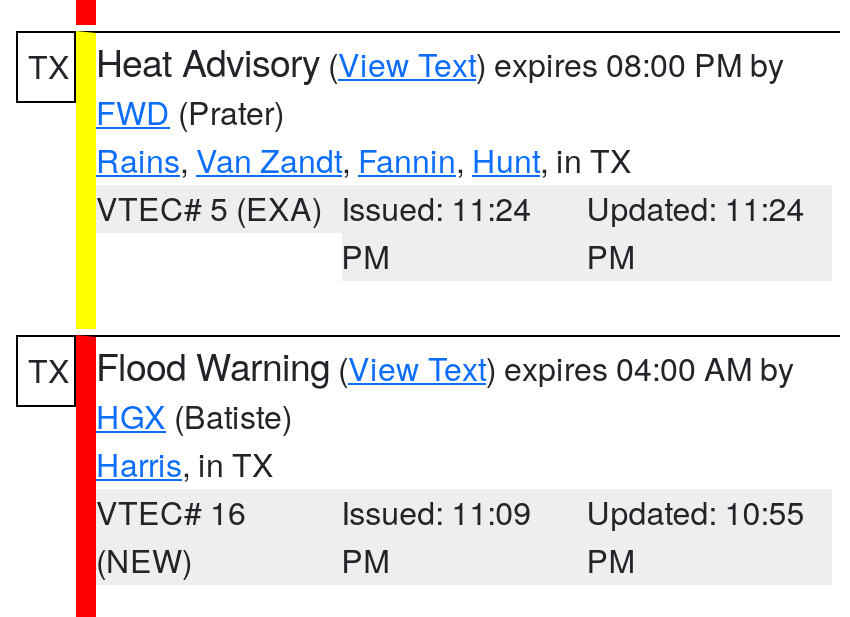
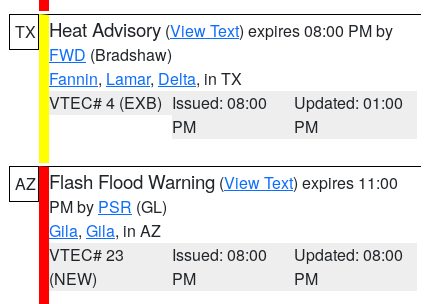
[96,89,632,231] FWD (Prater) | Rains, Van Zandt, Fannin, Hunt, in TX | VTEC# 5 (EXA) Issued: 11:24 -> [49,43,267,114] FWD (Bradshaw) | Fannin, Lamar, Delta, in TX | VTEC# 4 (EXB) Issued: 08:00
[586,185,804,231] Updated: 11:24 -> [294,91,403,114] Updated: 01:00
[28,339,794,535] TX Flood Warning (View Text) expires 04:00 AM by | HGX (Batiste) | Harris, in TX | VTEC# 16 -> [15,168,398,266] AZ Flash Flood Warning (View Text) expires 11:00 | PM by PSR (GL) | Gila, Gila, in AZ | VTEC# 23
[341,489,531,535] Issued: 11:09 -> [172,243,267,266] Issued: 08:00
[586,489,804,535] Updated: 10:55 -> [294,243,403,266] Updated: 08:00

